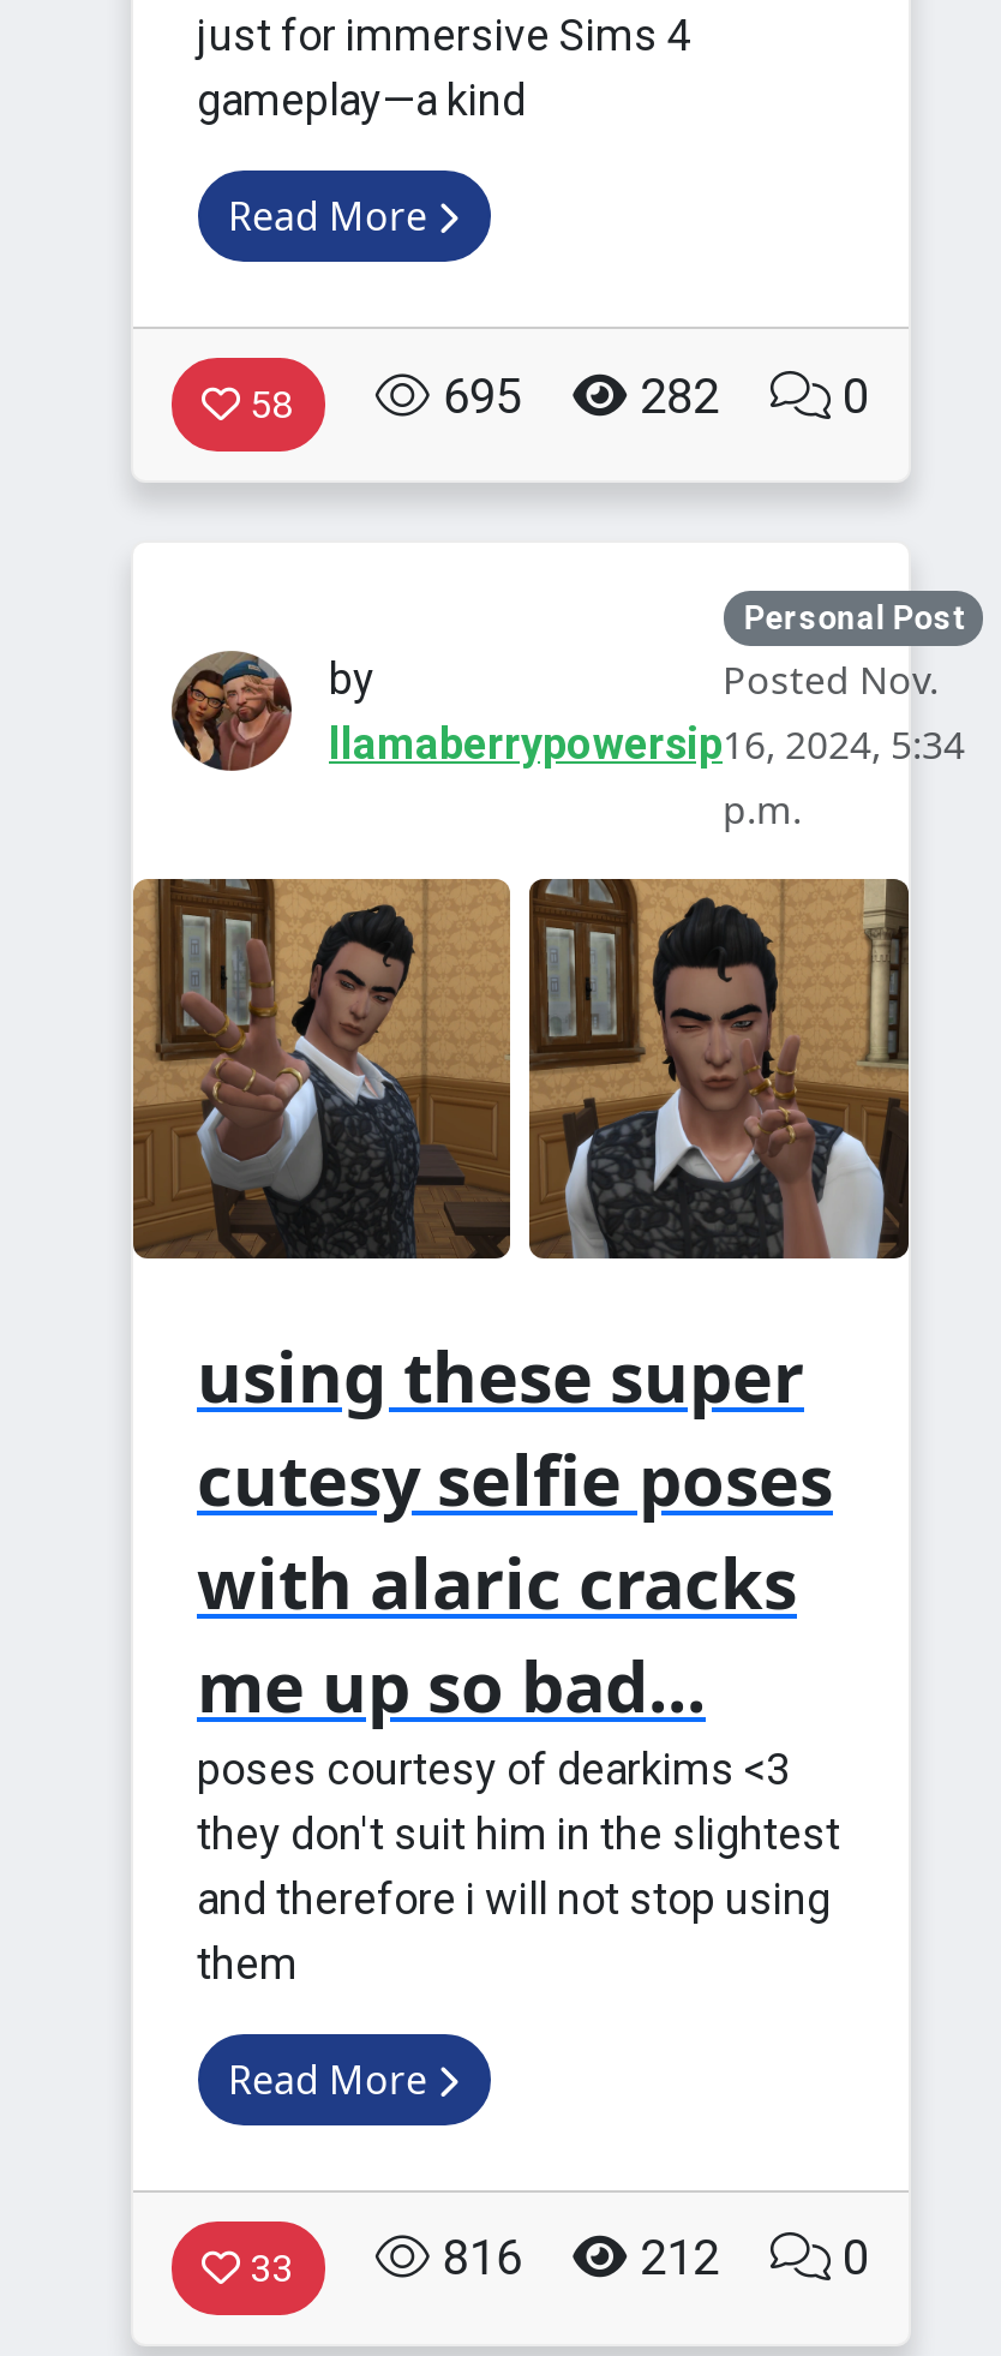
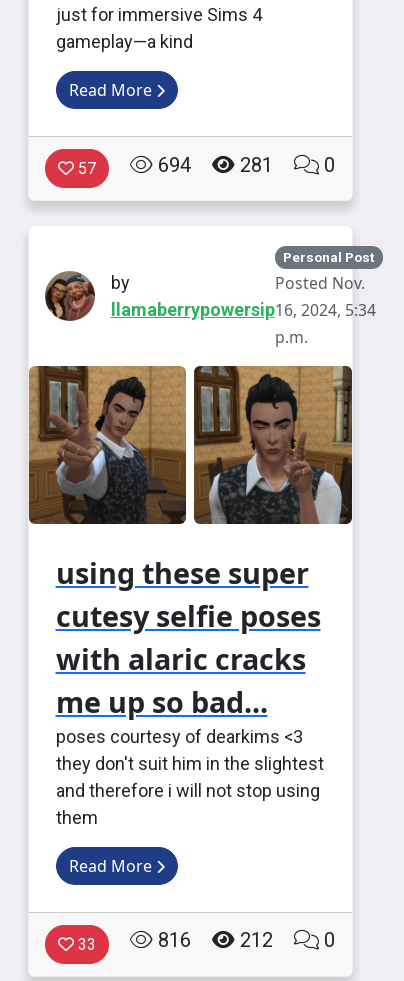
[430,366,522,424] 695 -> [153,152,191,176] 694
[628,366,719,424] 282 -> [235,152,273,176] 281
[250,382,293,427] 58 -> [77,159,95,178] 57

